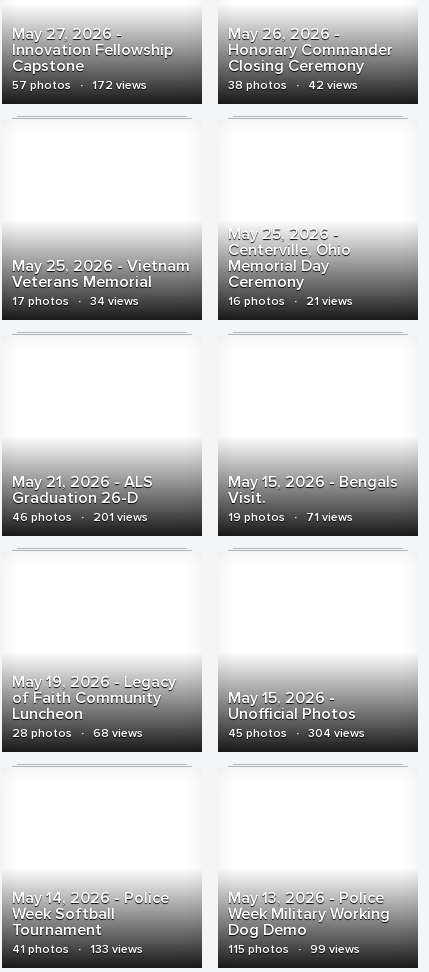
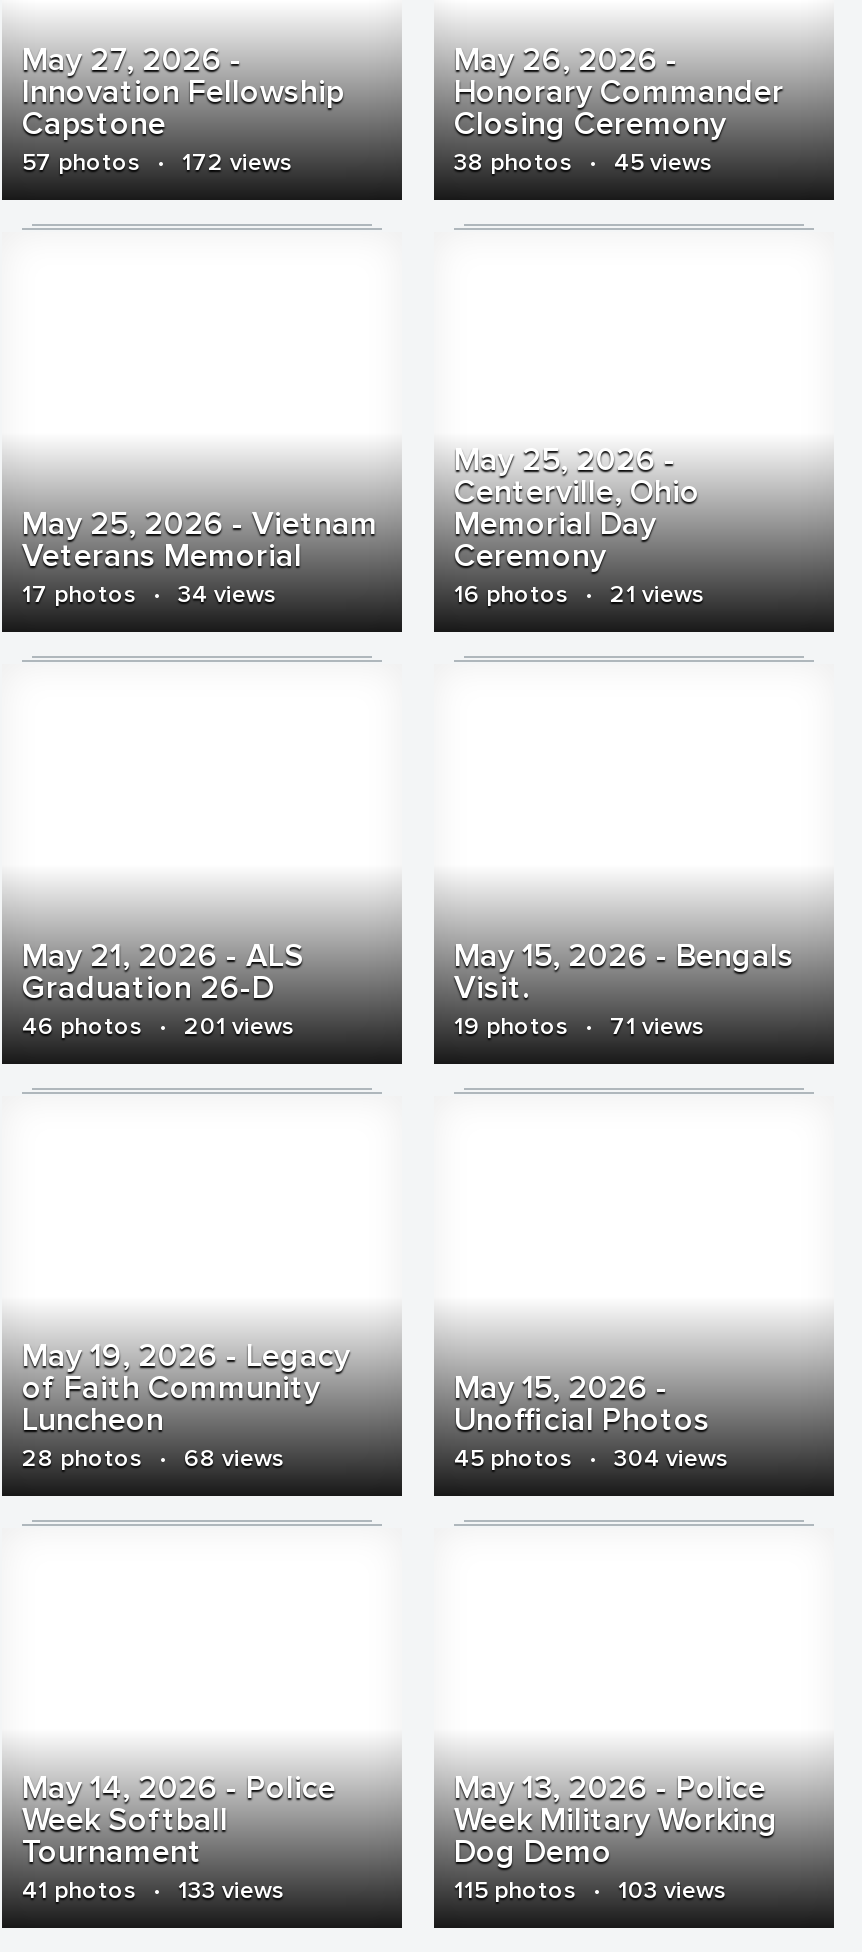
[228,78,358,93] 38 photos · 42 views -> [454,148,712,178] 38 photos · 45 views
[228,942,360,957] 115 photos · 99 views -> [454,1876,726,1906] 115 photos · 103 views

